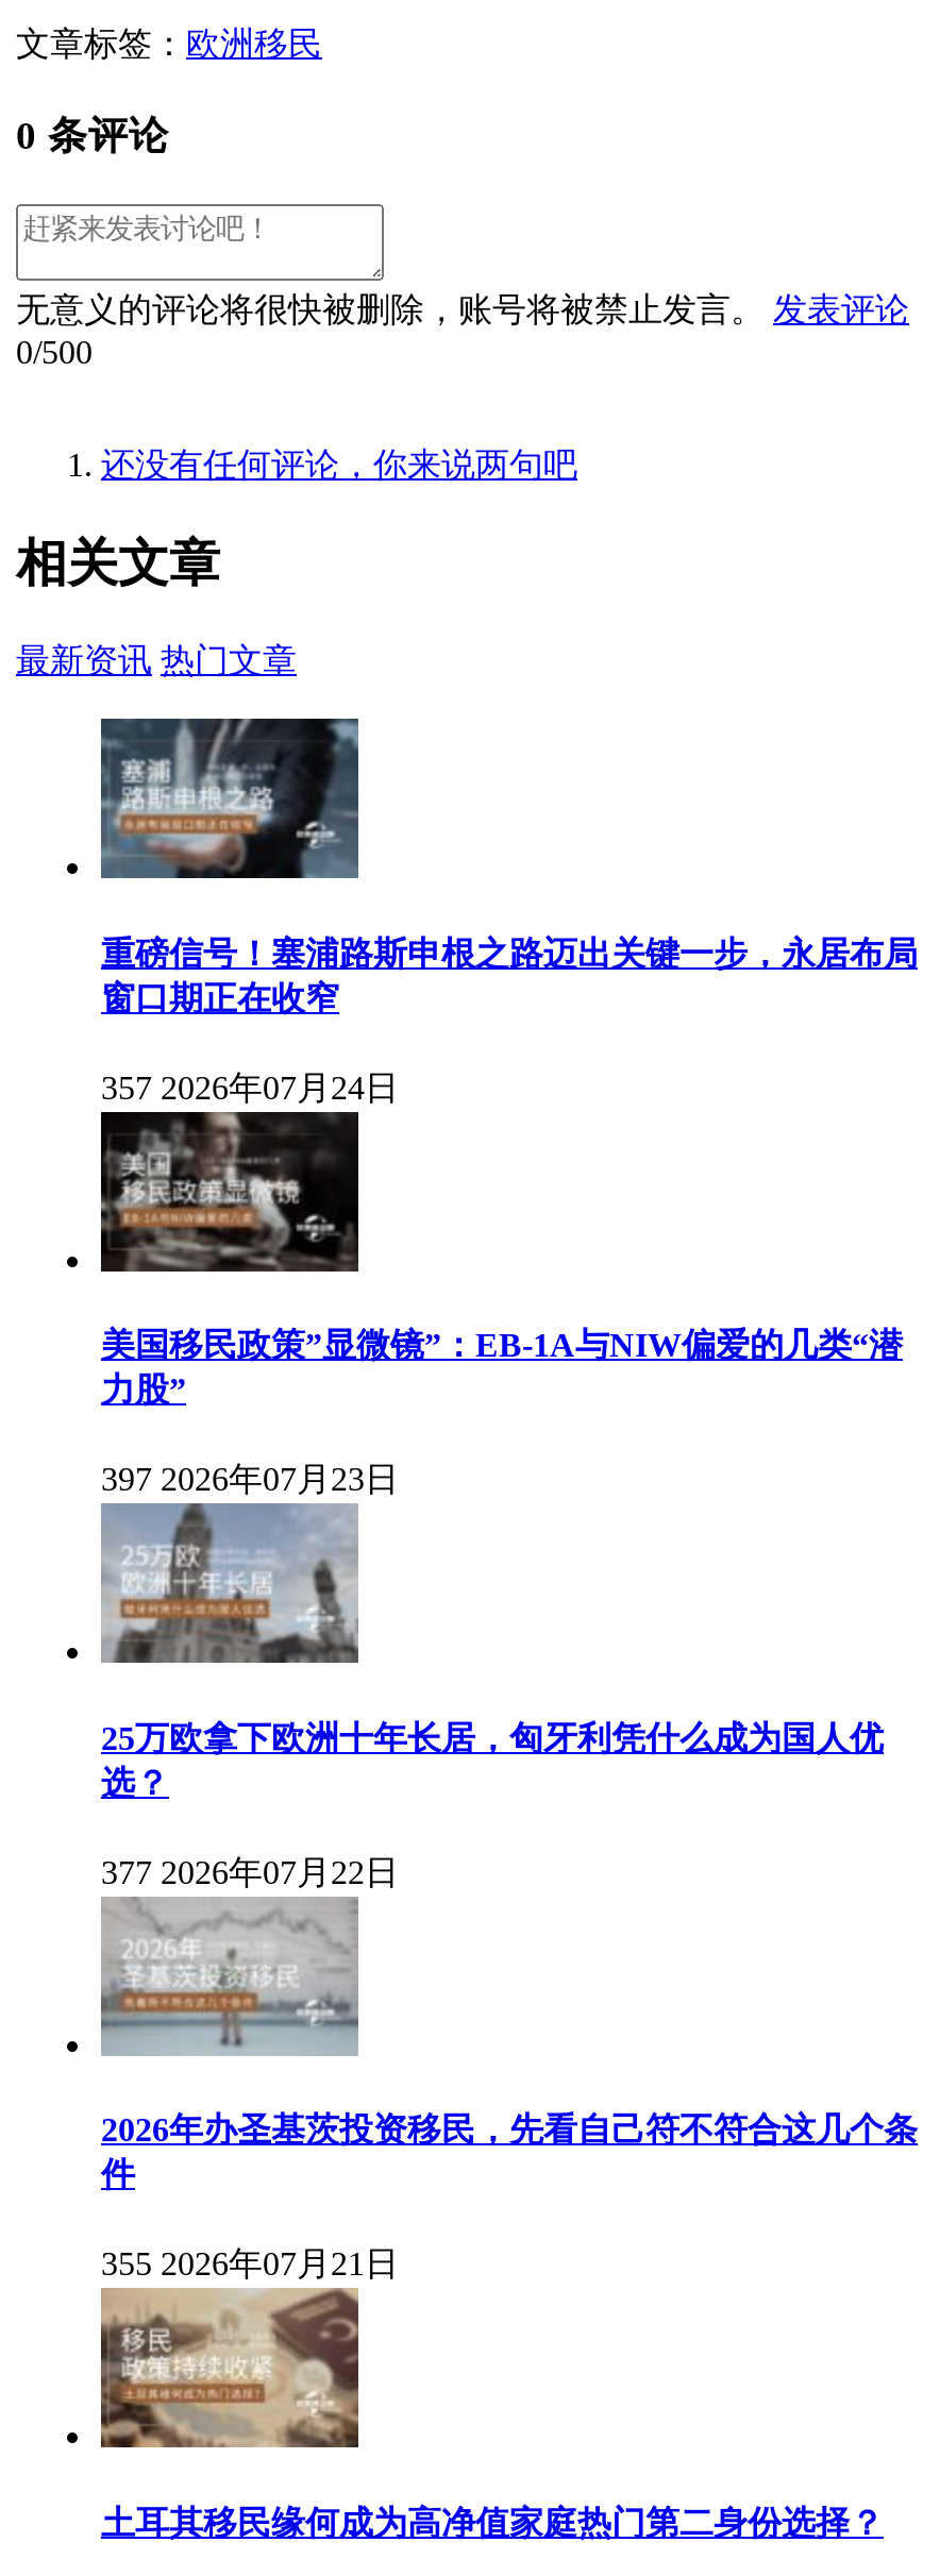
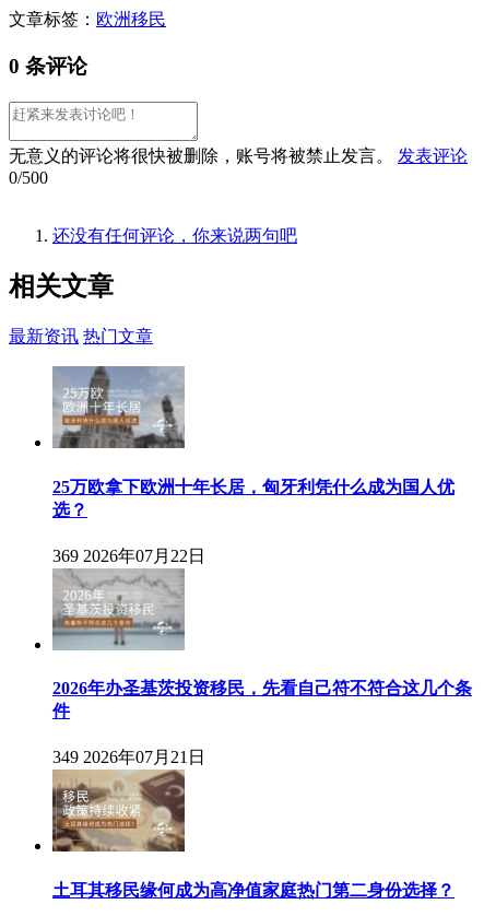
[101,717,918,1105] [image] | 重磅信号！塞浦路斯申根之路迈出关键一步，永居布局 | 窗口期正在收窄 | 357 2026年07月24日 -> none
[101,1121,903,1498] [image] | 美国移民政策”显微镜”：EB-1A与NIW偏爱的几类“潜 | 力股” | 397 2026年07月23日 -> none
[101,1854,399,1890] 377 2026年07月22日 -> [52,546,205,565] 369 2026年07月22日
[101,2246,399,2282] 355 2026年07月21日 -> [52,748,205,767] 349 2026年07月21日

